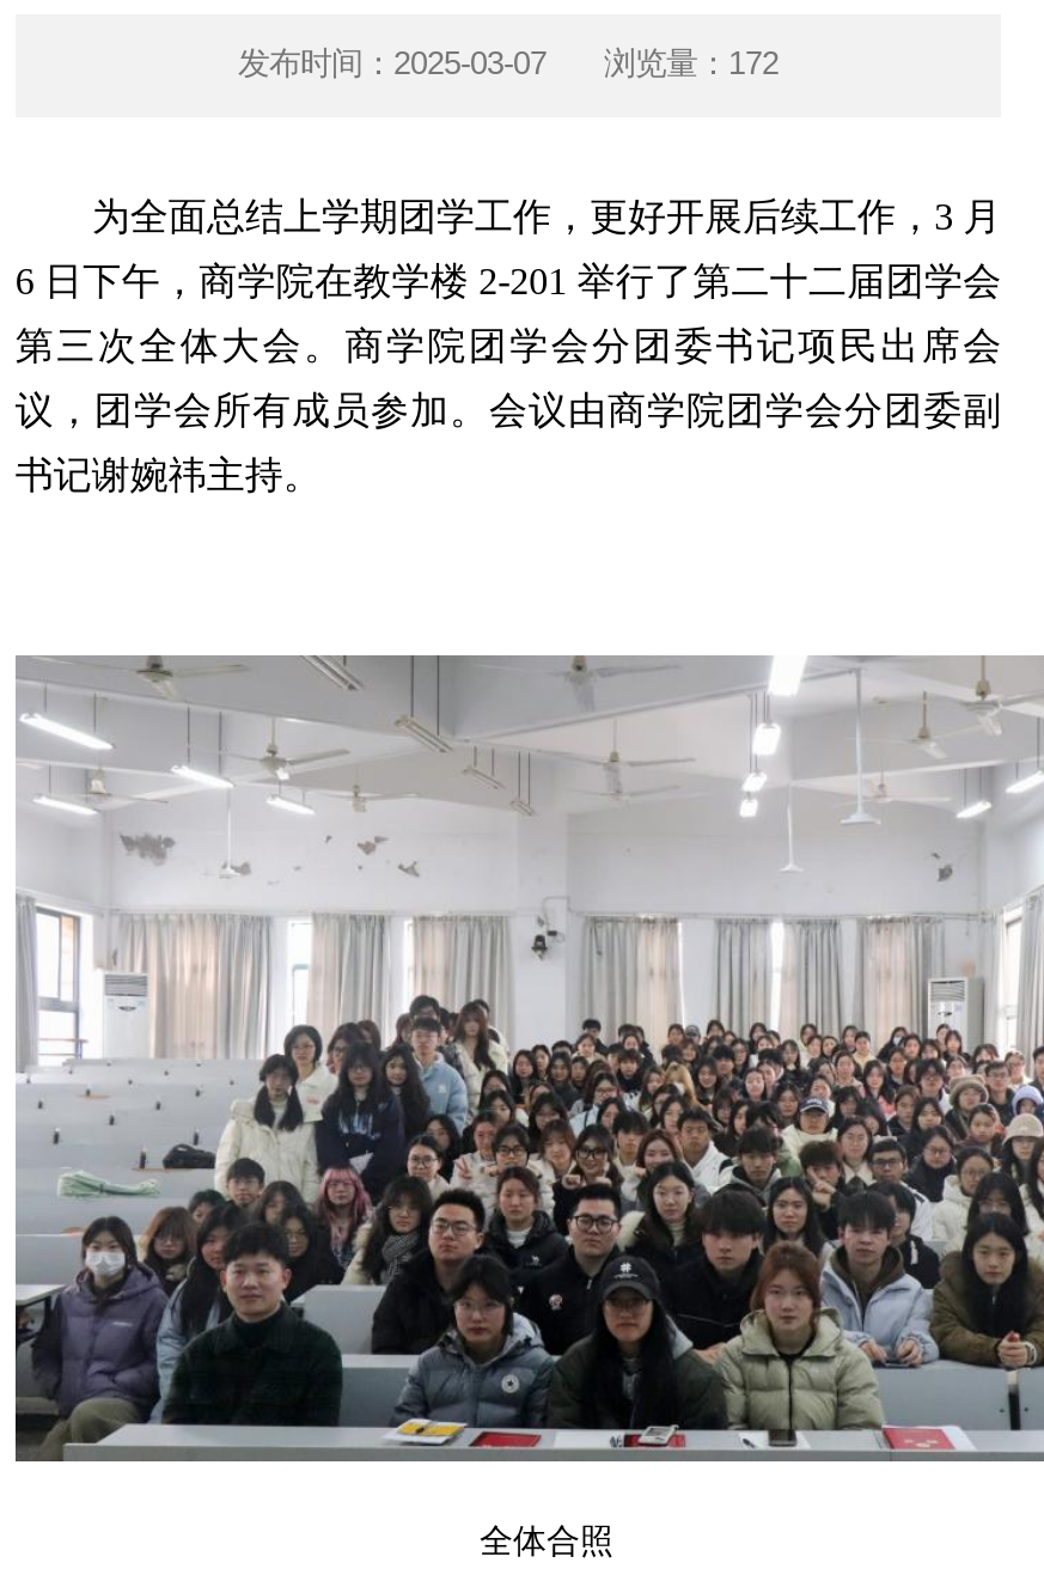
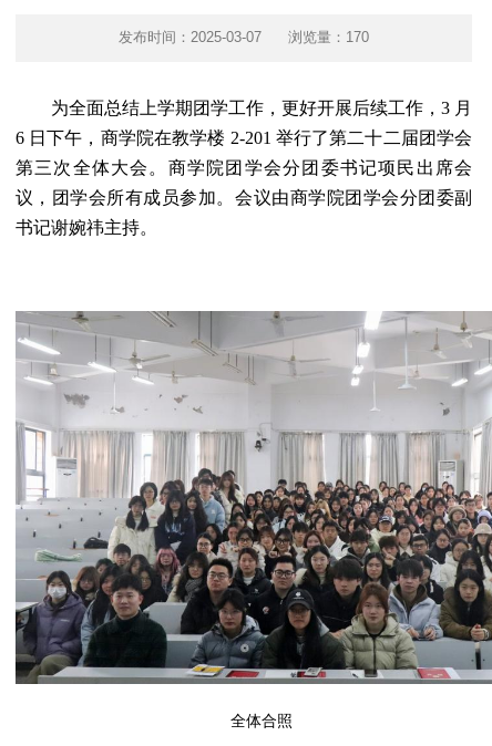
[238,46,779,82] 发布时间：2025-03-07 浏览量：172 -> [119,29,369,45] 发布时间：2025-03-07 浏览量：170

